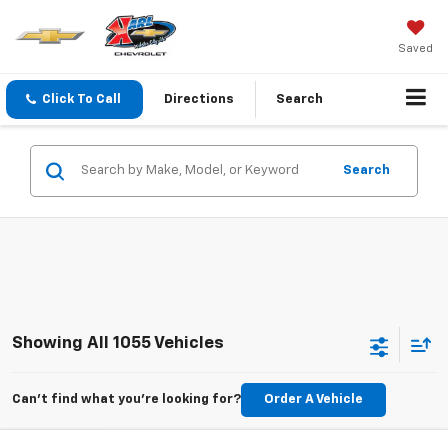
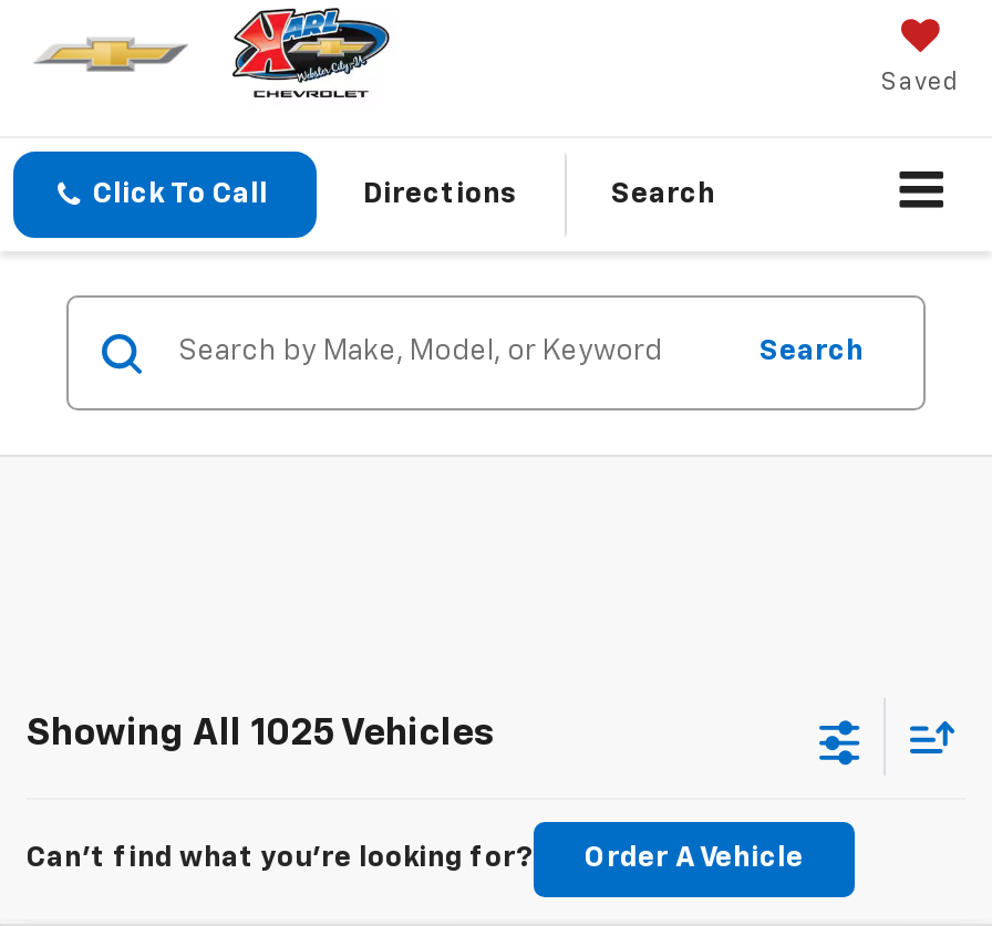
[12,335,224,352] Showing All 1055 Vehicles -> [27,717,496,755] Showing All 1025 Vehicles

